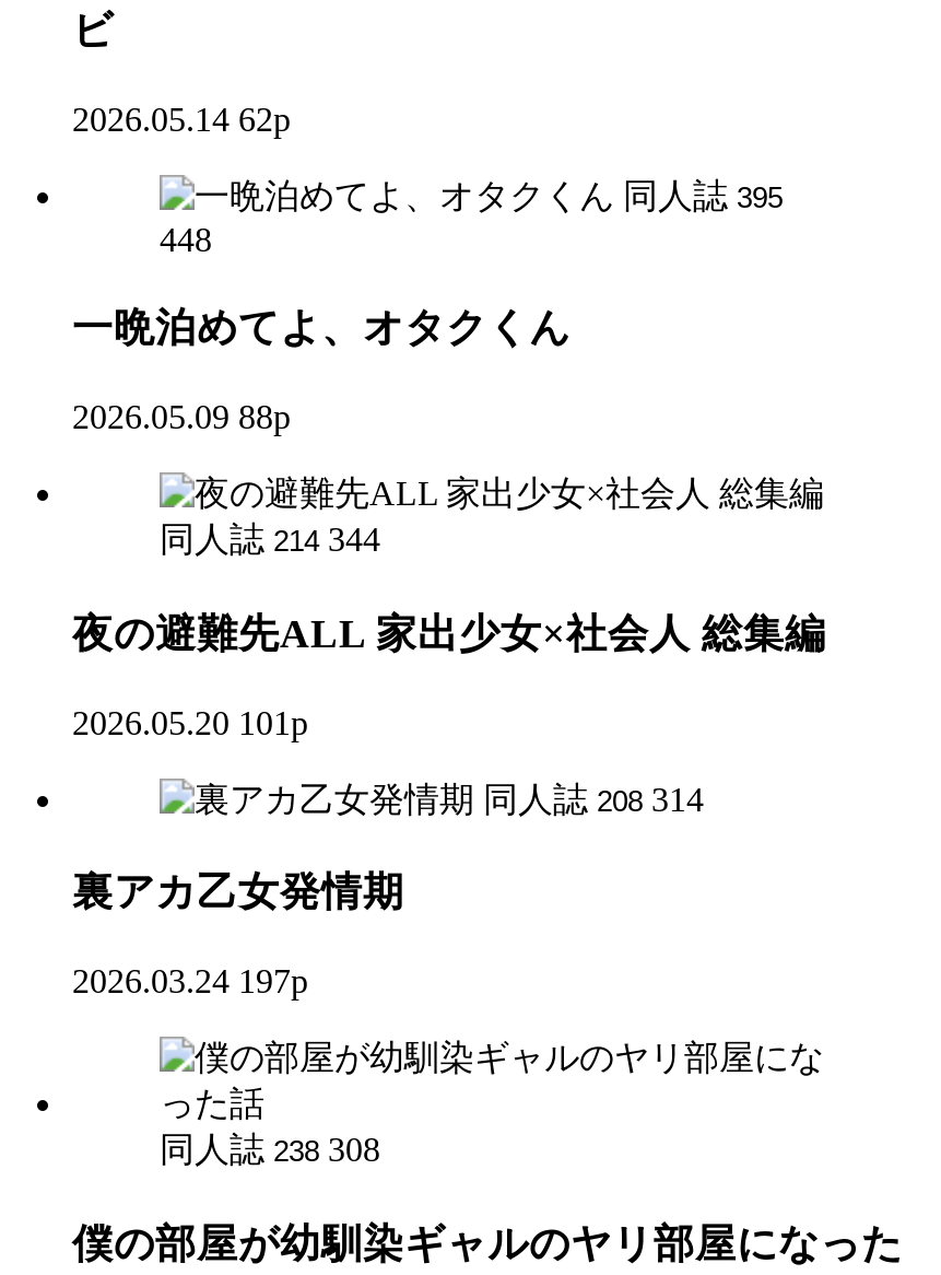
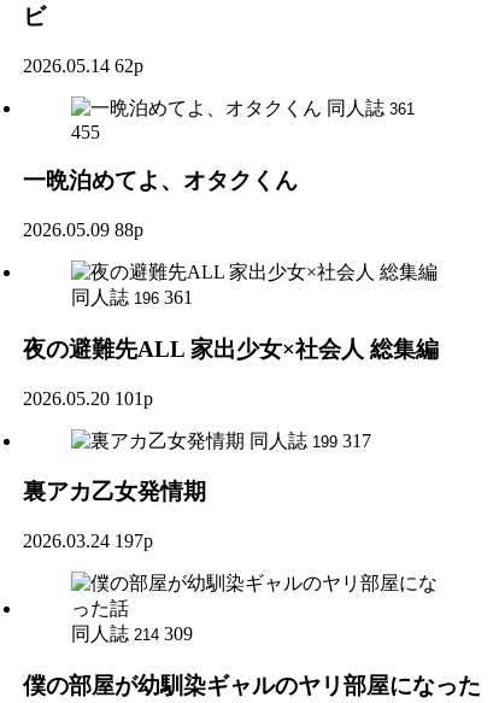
[623,176,783,213] 同人誌 395 -> [327,97,415,118] 同人誌 361
[160,220,212,257] 448 -> [71,121,100,142] 455
[160,521,380,558] 同人誌 214 344 -> [71,287,193,308] 同人誌 196 361
[483,780,704,817] 同人誌 208 314 -> [249,430,371,450] 同人誌 199 317
[160,1130,380,1168] 同人誌 238 308 -> [71,623,193,644] 同人誌 214 309

